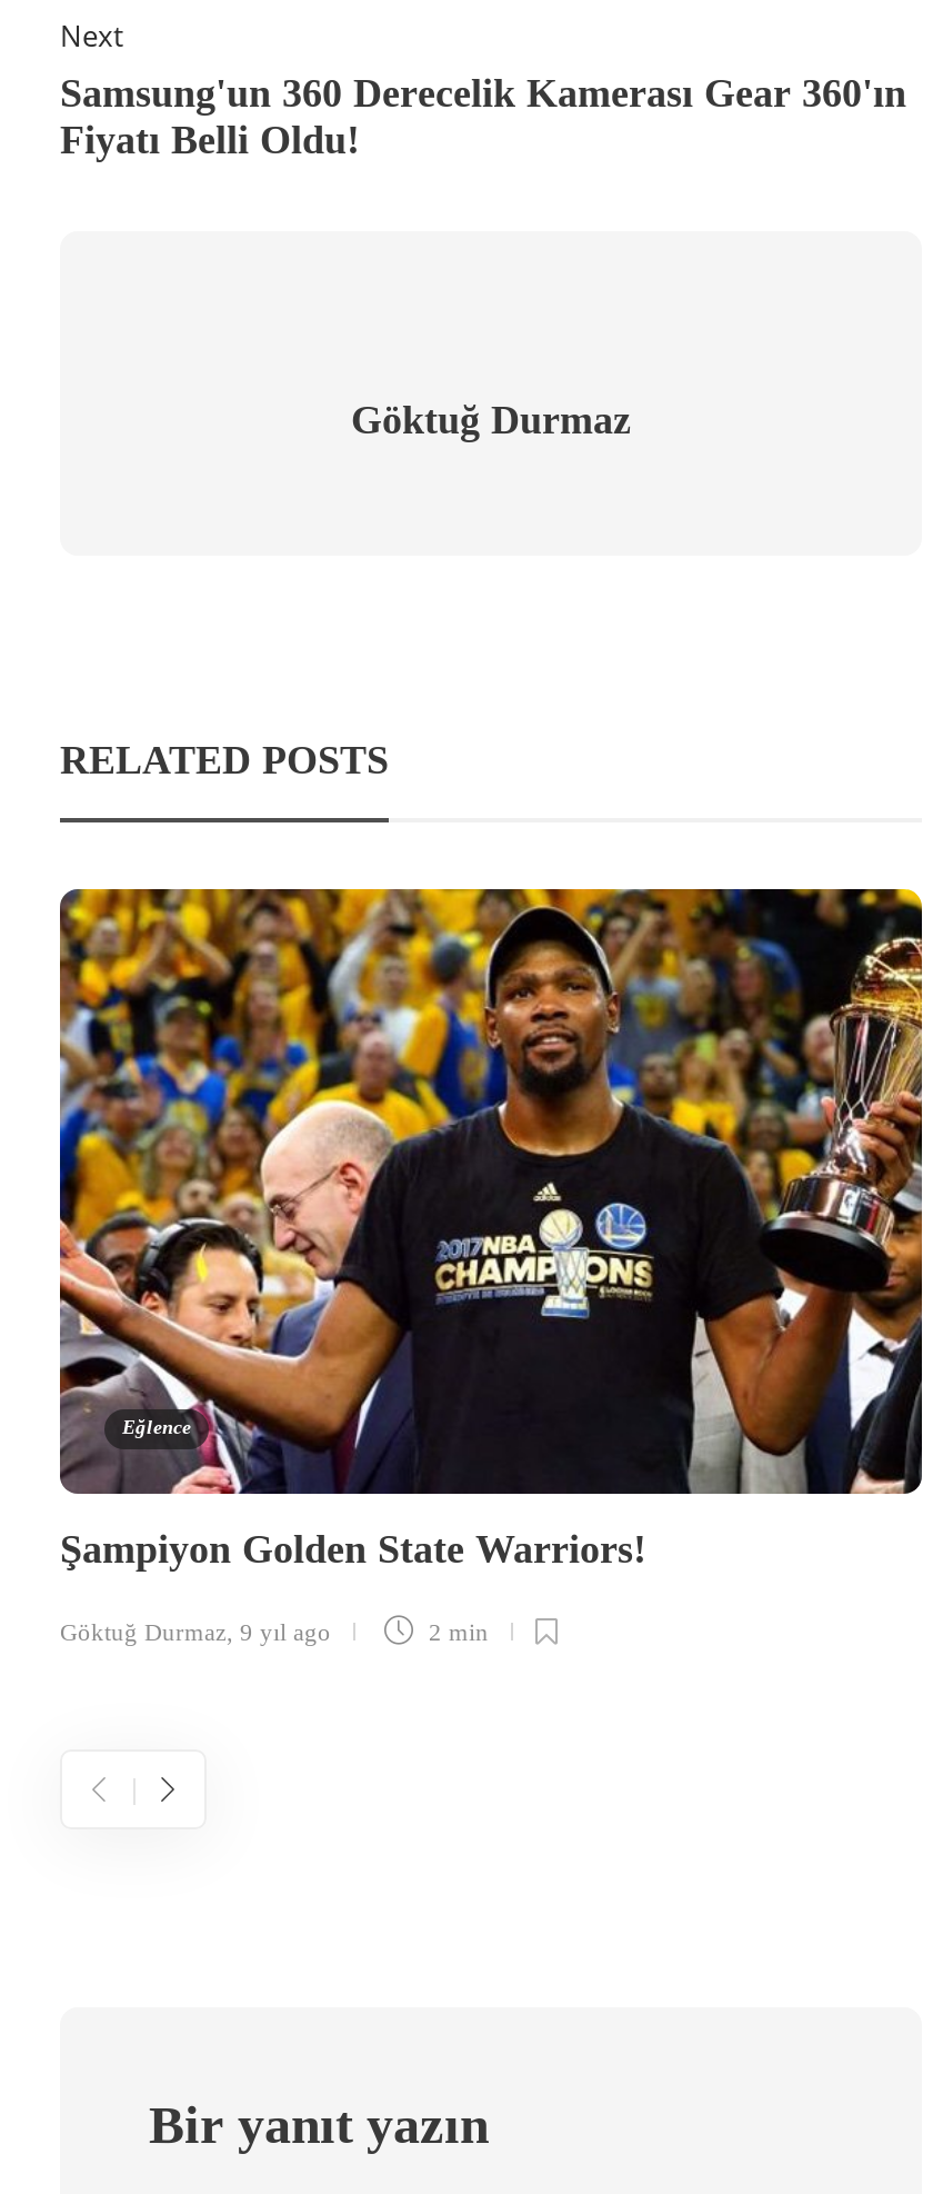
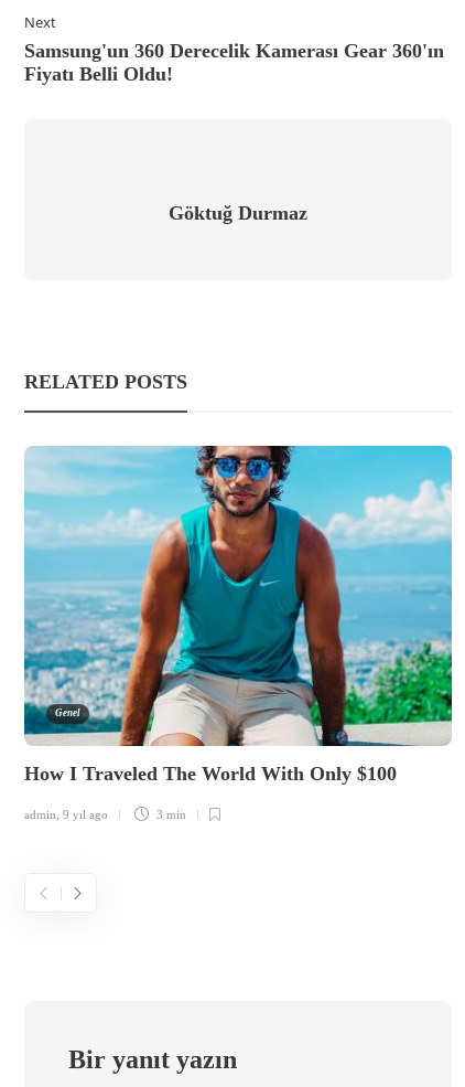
[58,887,924,1496] [image] | Eğlence -> [23,445,453,747] [image] | Genel
[60,1527,658,1571] Şampiyon Golden State Warriors! -> [24,762,402,784] How I Traveled The World With Only $100
[60,1618,489,1644] Göktuğ Durmaz, 9 yıl ago | 2 min -> [24,808,186,821] admin, 9 yıl ago | 3 min

